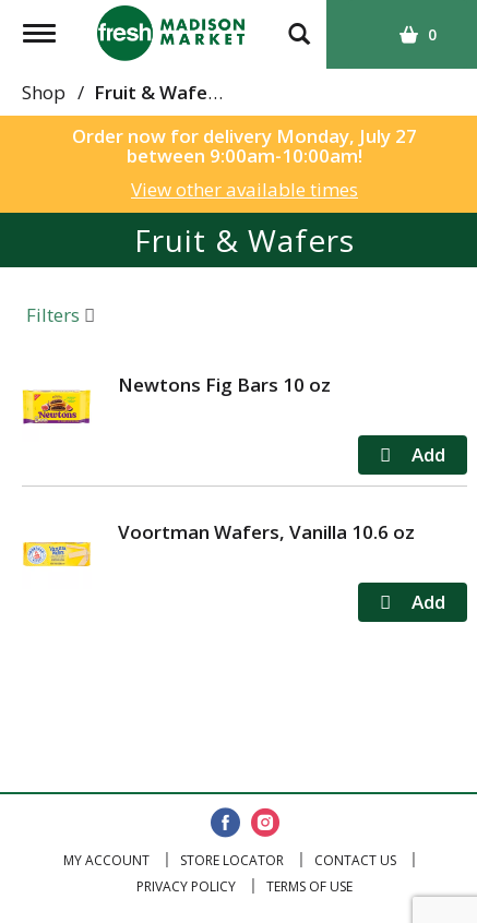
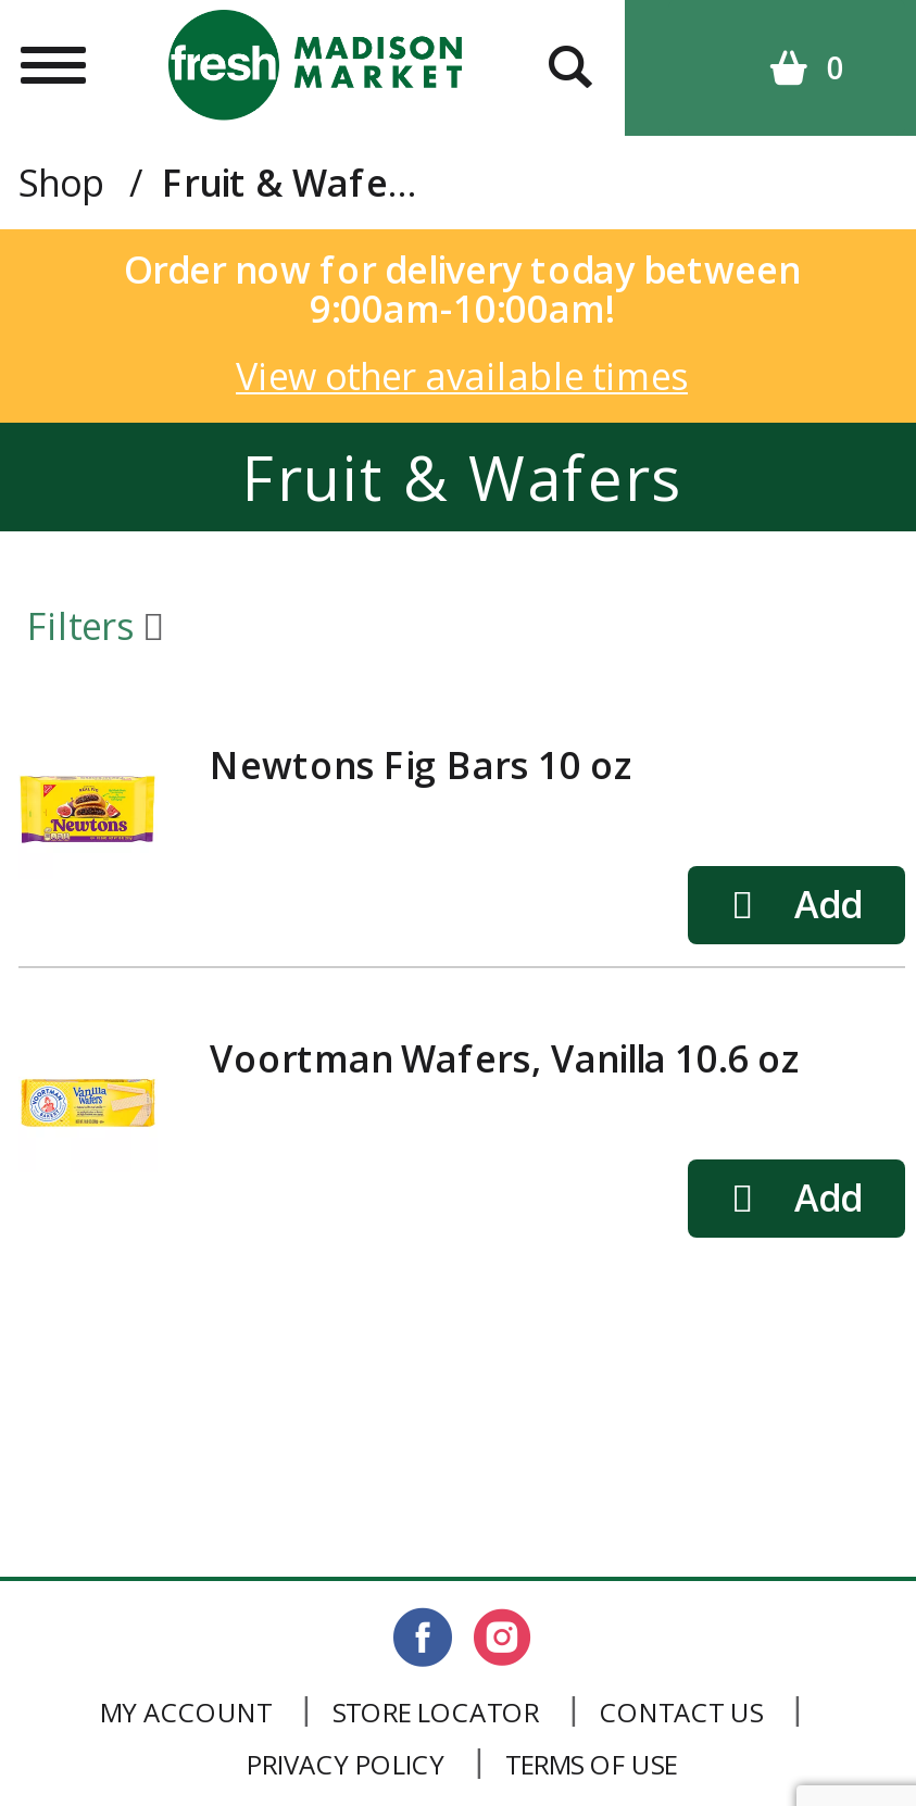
[72,123,417,168] Order now for delivery Monday, July 27 | between 9:00am-10:00am! -> [124,244,800,334] Order now for delivery today between | 9:00am-10:00am!

